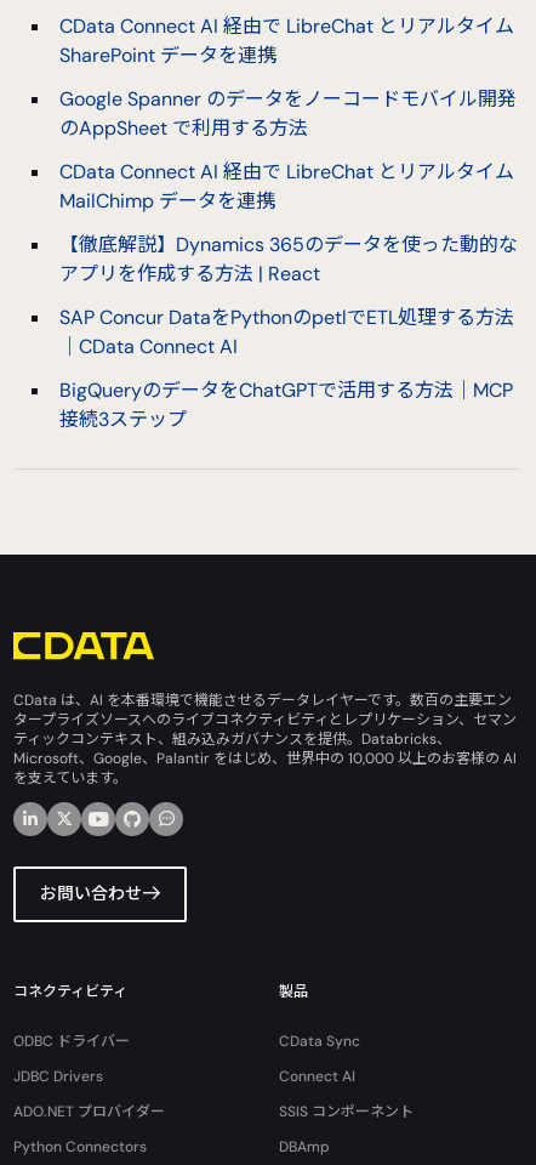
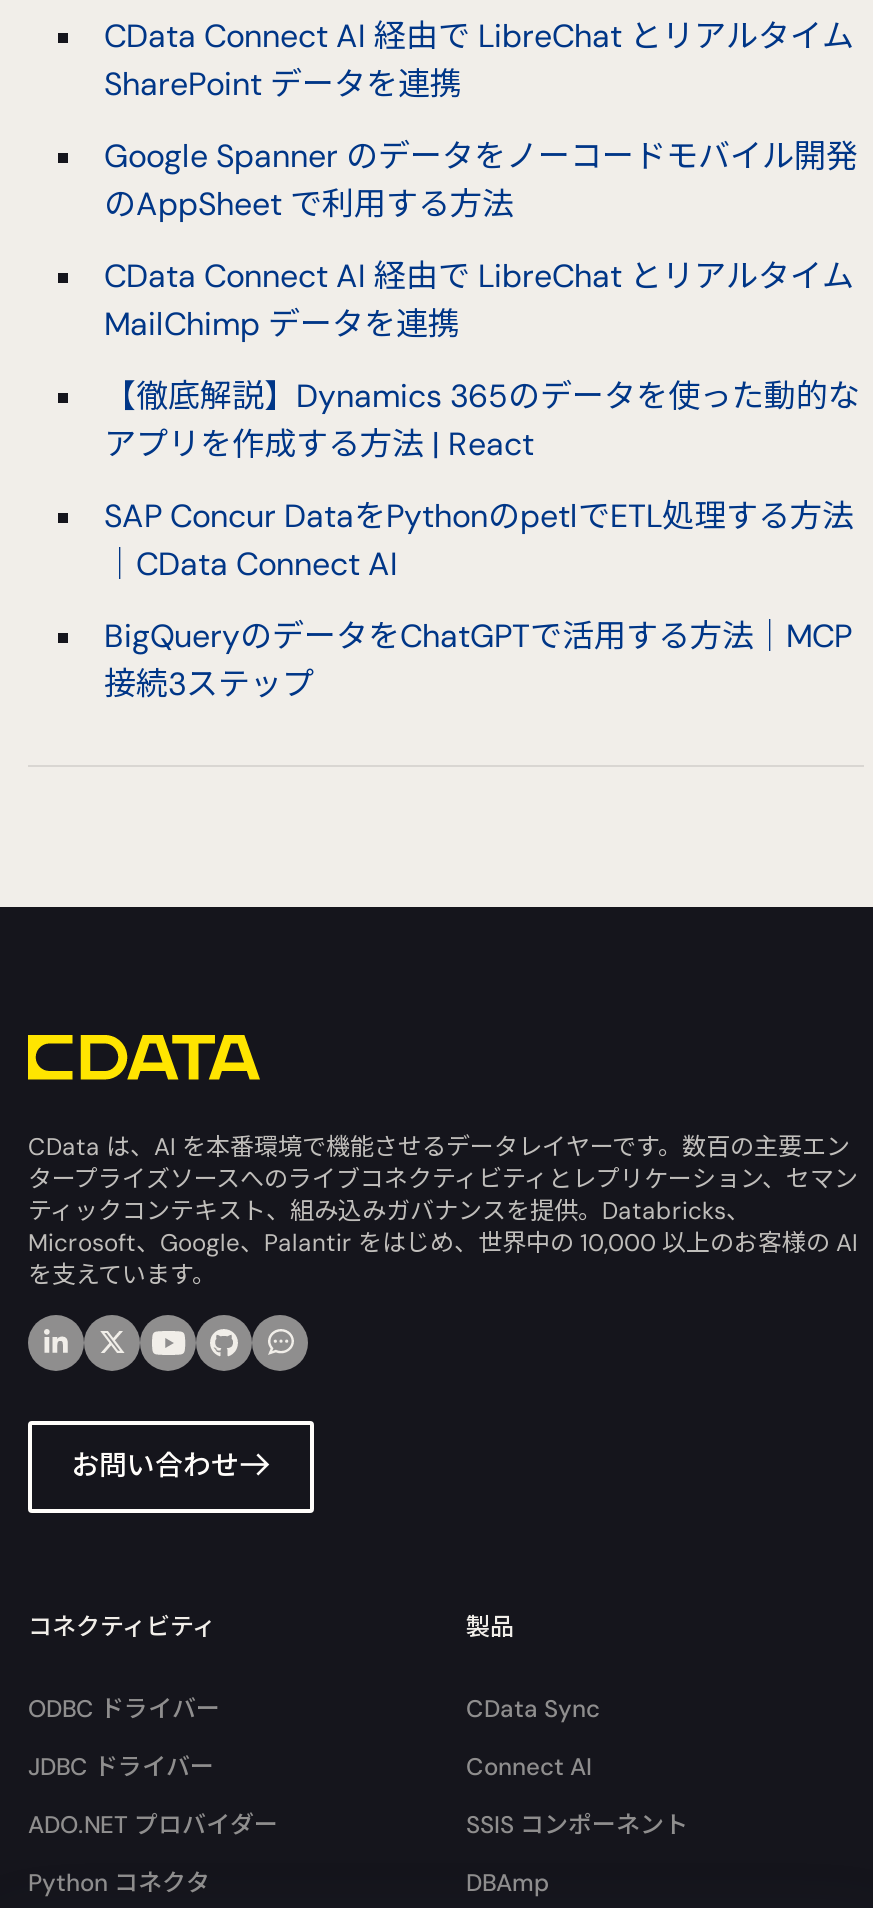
[13,1066,103,1086] JDBC Drivers -> [28,1751,214,1783] JDBC ドライバー
[13,1137,147,1156] Python Connectors -> [28,1867,210,1899] Python コネクタ

